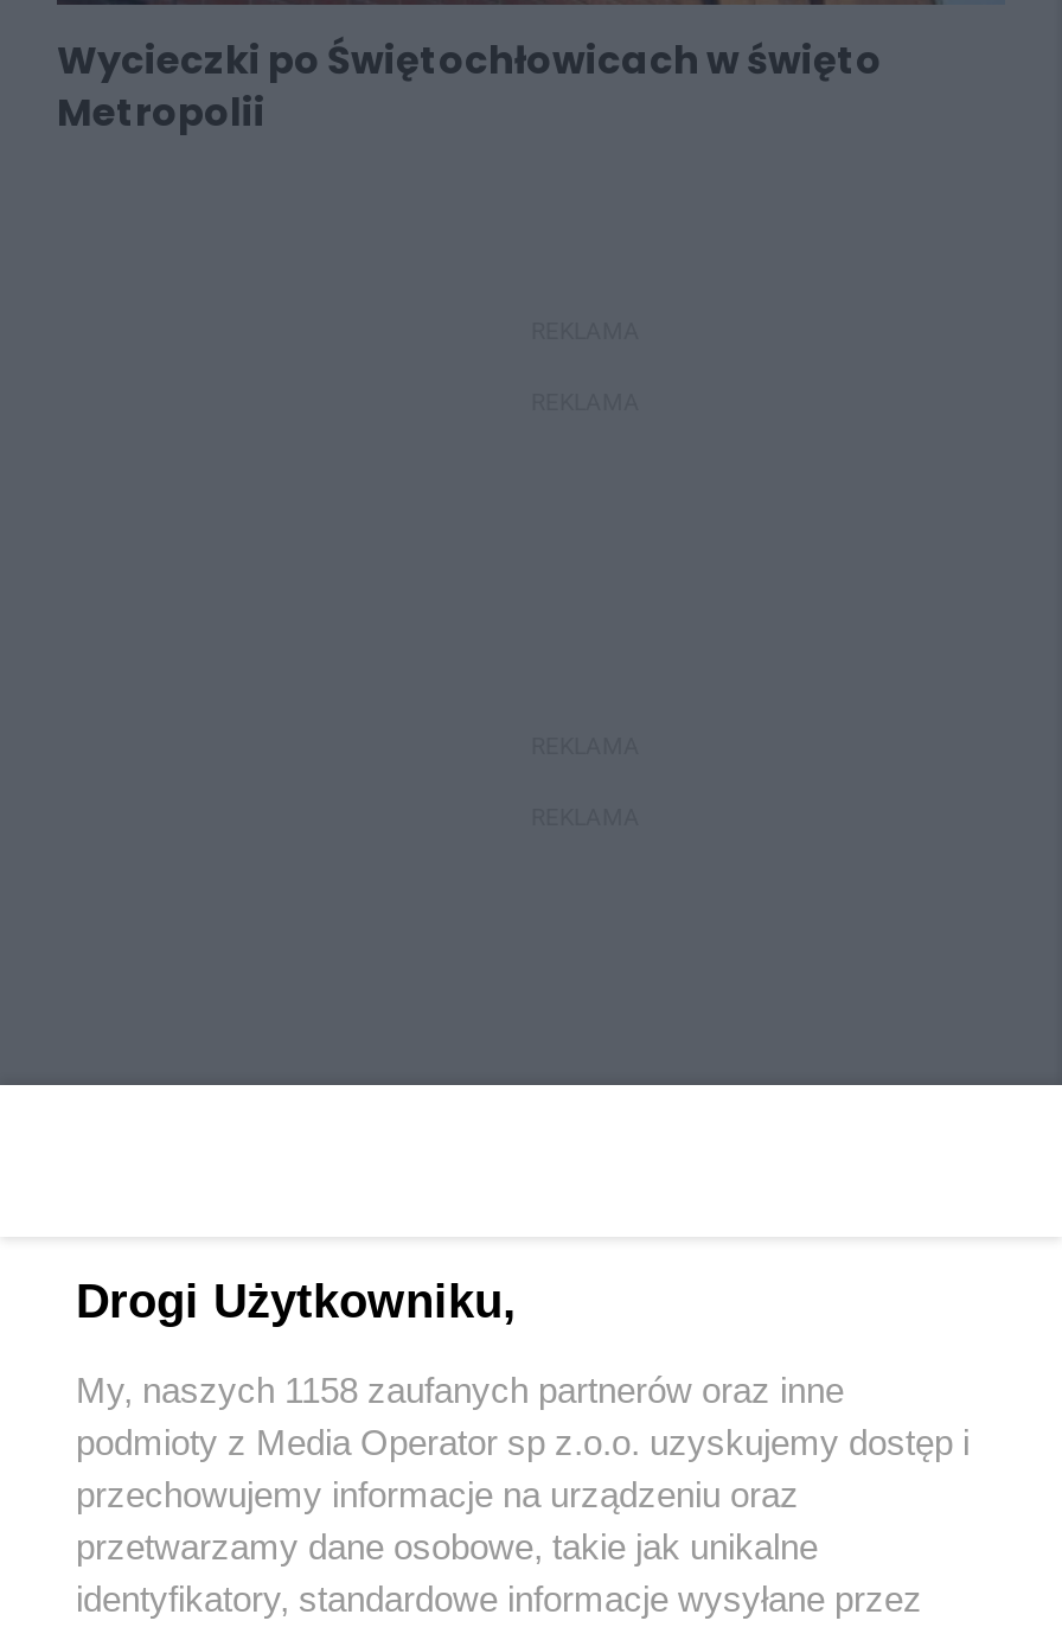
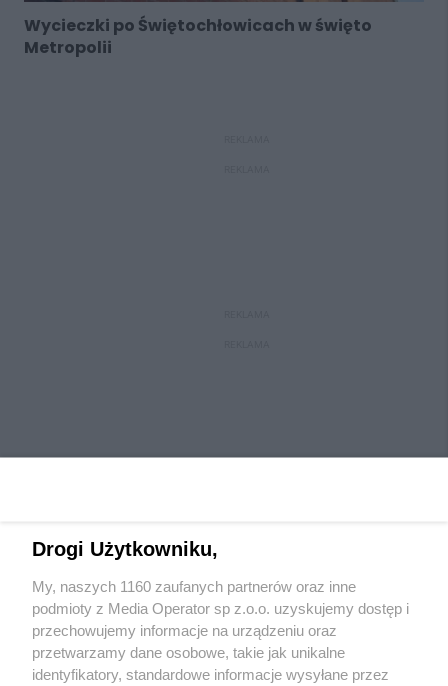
[76,1368,844,1409] My, naszych 1158 zaufanych partnerów oraz inne -> [32,577,356,594] My, naszych 1160 zaufanych partnerów oraz inne

